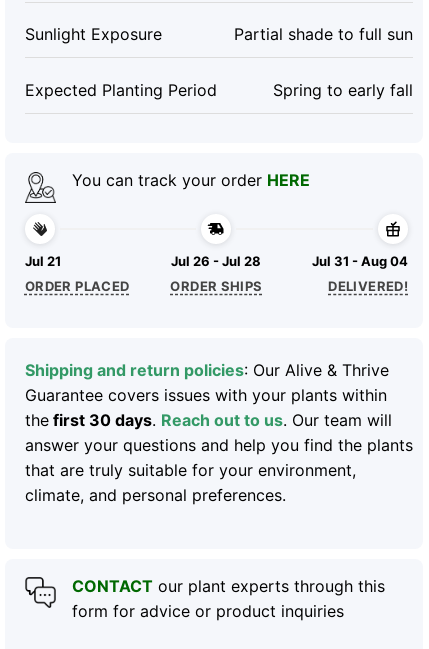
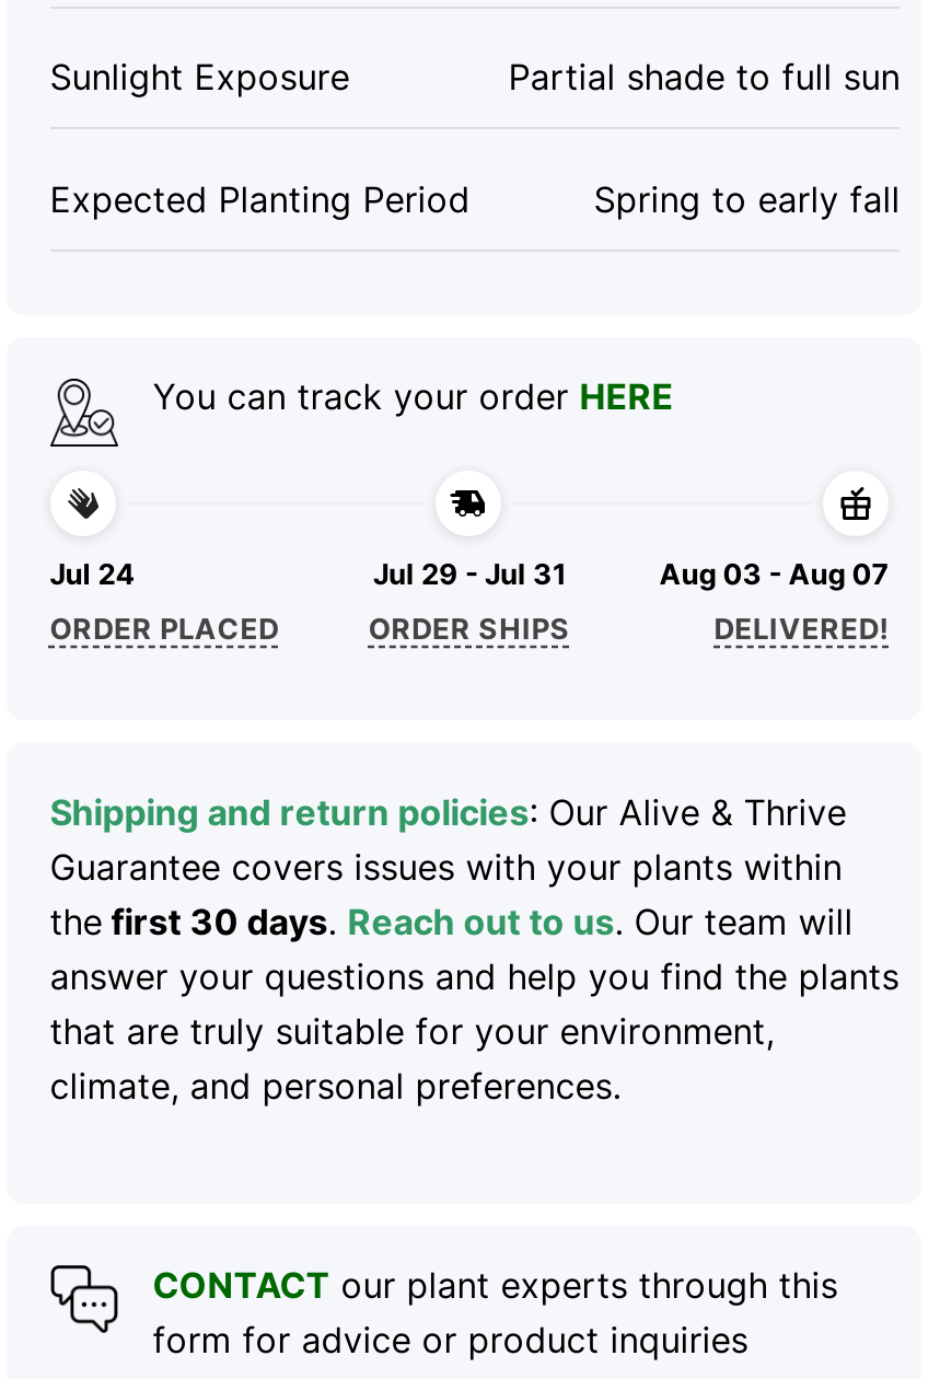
[25,253,61,269] Jul 21 -> [50,555,135,590] Jul 24
[171,253,261,269] Jul 26 - Jul 28 -> [373,555,566,590] Jul 29 - Jul 31
[312,253,408,269] Jul 31 - Aug 04 -> [659,555,889,590] Aug 03 - Aug 07

